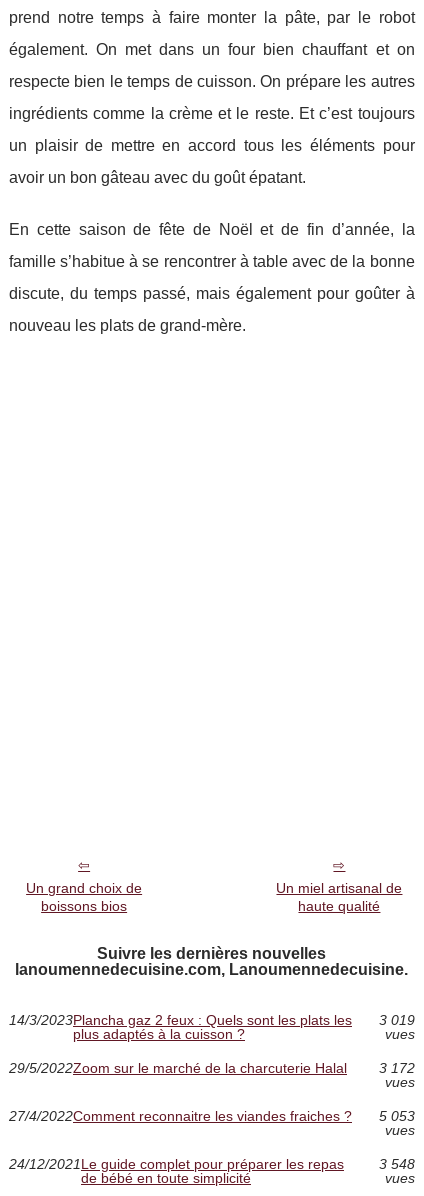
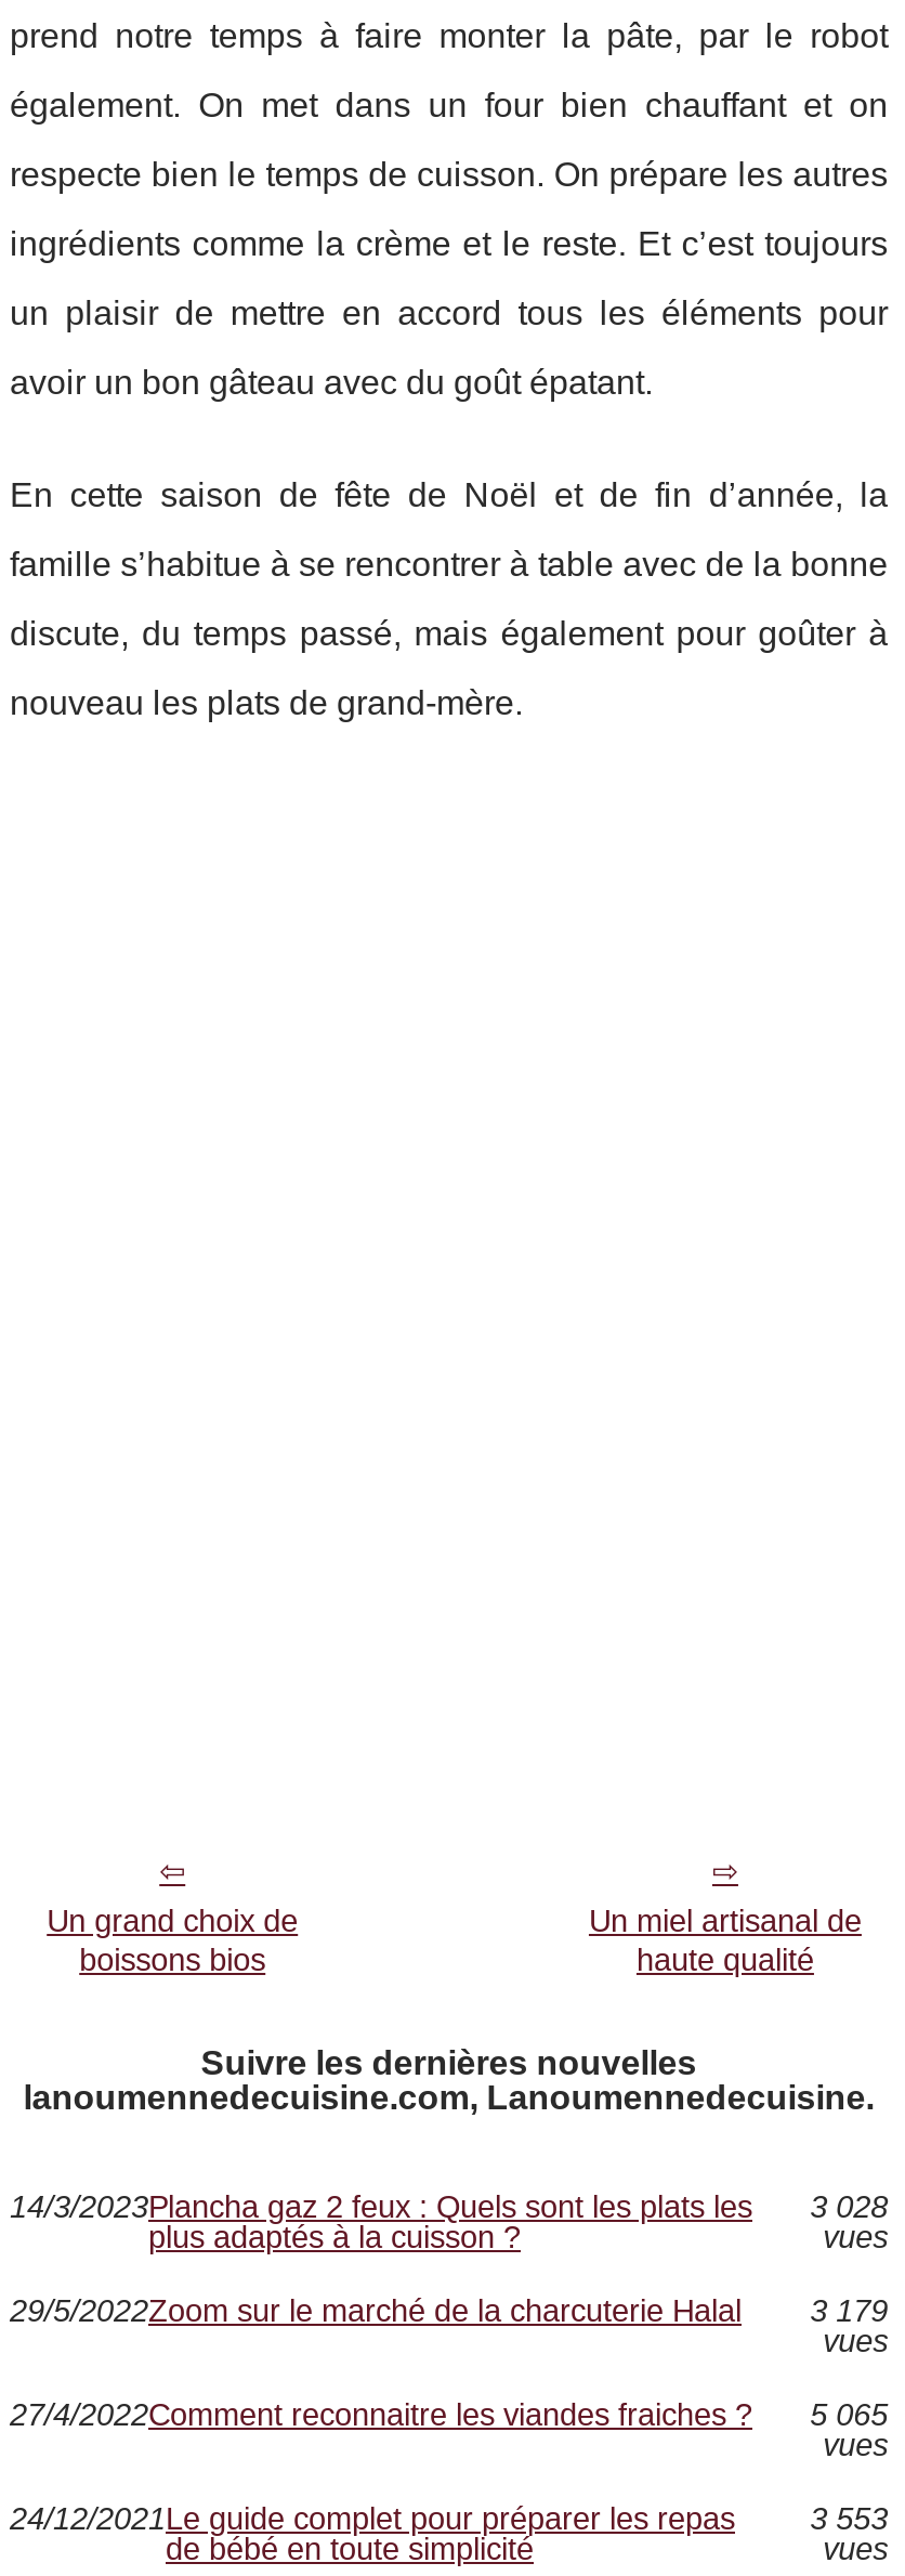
[9,1012,415,1028] 14/3/2023Plancha gaz 2 feux : Quels sont les plats les 3 019 -> [10,2189,888,2224] 14/3/2023Plancha gaz 2 feux : Quels sont les plats les 3 028
[9,1060,415,1076] 29/5/2022Zoom sur le marché de la charcuterie Halal 3 172 -> [10,2293,888,2328] 29/5/2022Zoom sur le marché de la charcuterie Halal 3 179
[9,1108,415,1124] 27/4/2022Comment reconnaitre les viandes fraiches ? 5 053 -> [10,2397,888,2432] 27/4/2022Comment reconnaitre les viandes fraiches ? 5 065
[379,1156,415,1172] 3 548 -> [810,2501,888,2536] 3 553

